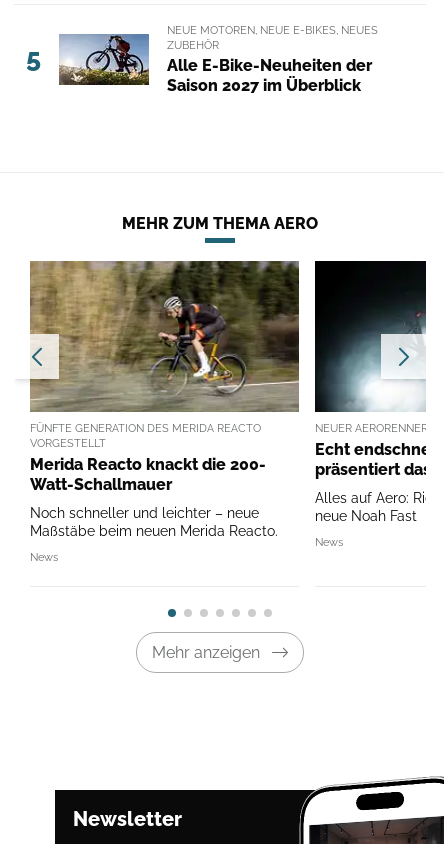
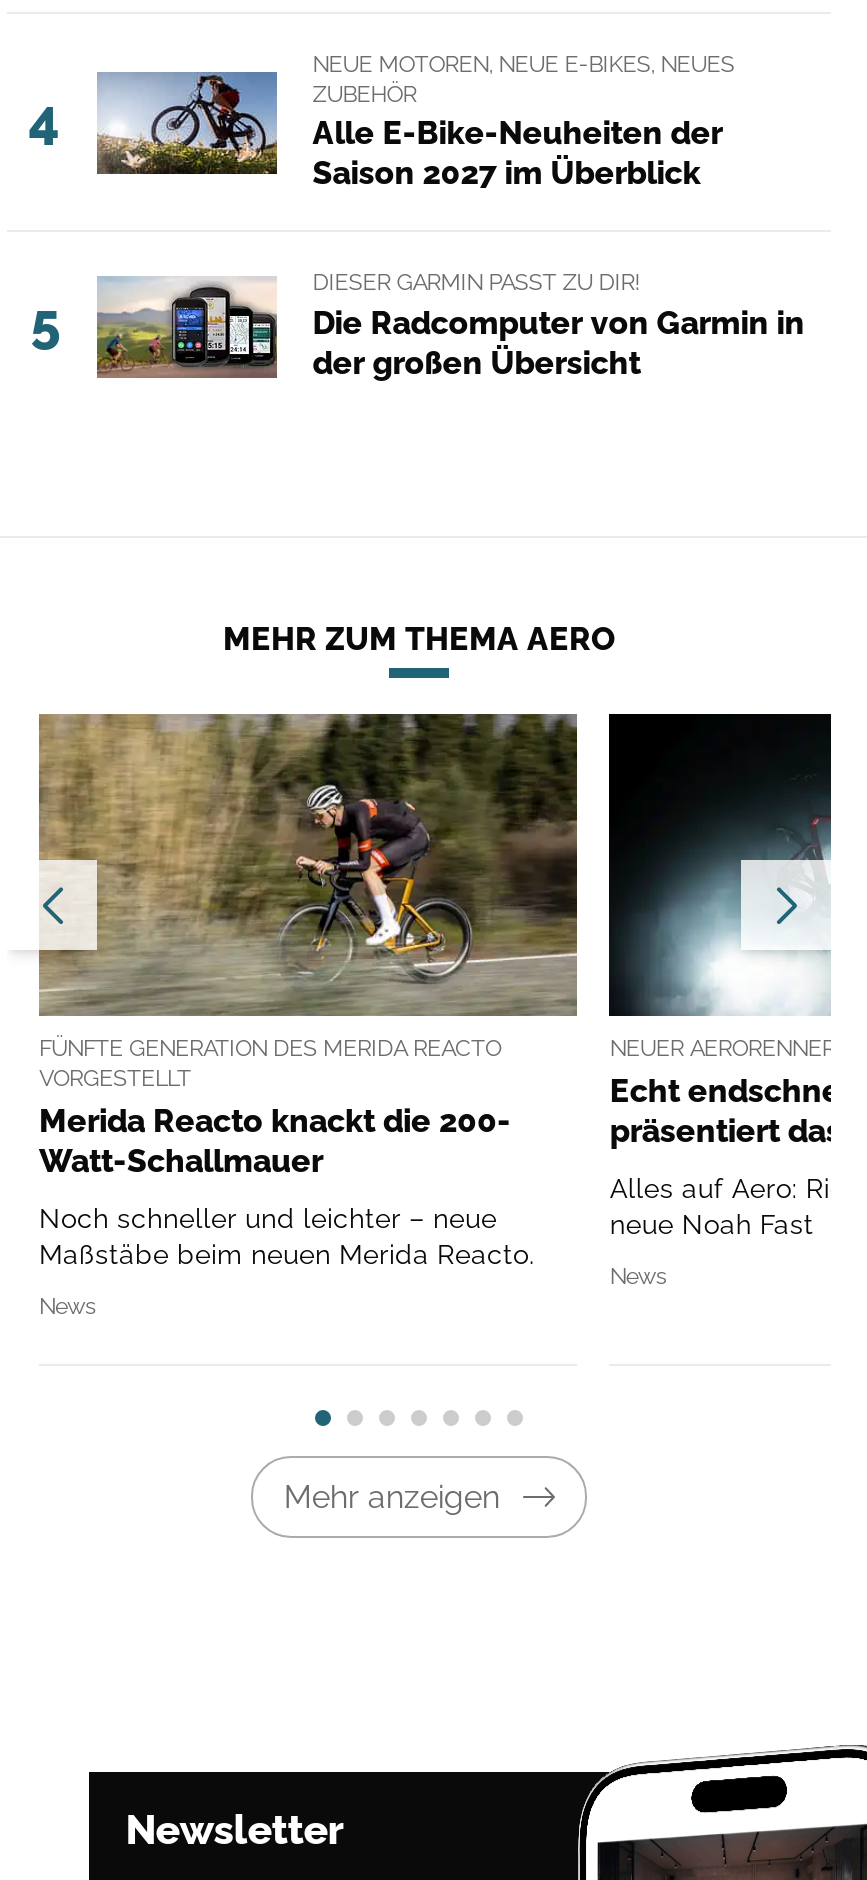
[26,42,41,73] 5 -> [29,89,61,151] 4
none -> [31,292,61,354] 5
none -> [95,269,805,382] [image] | DIESER GARMIN PASST ZU DIR! | Die Radcomputer von Garmin in | der großen Übersicht

